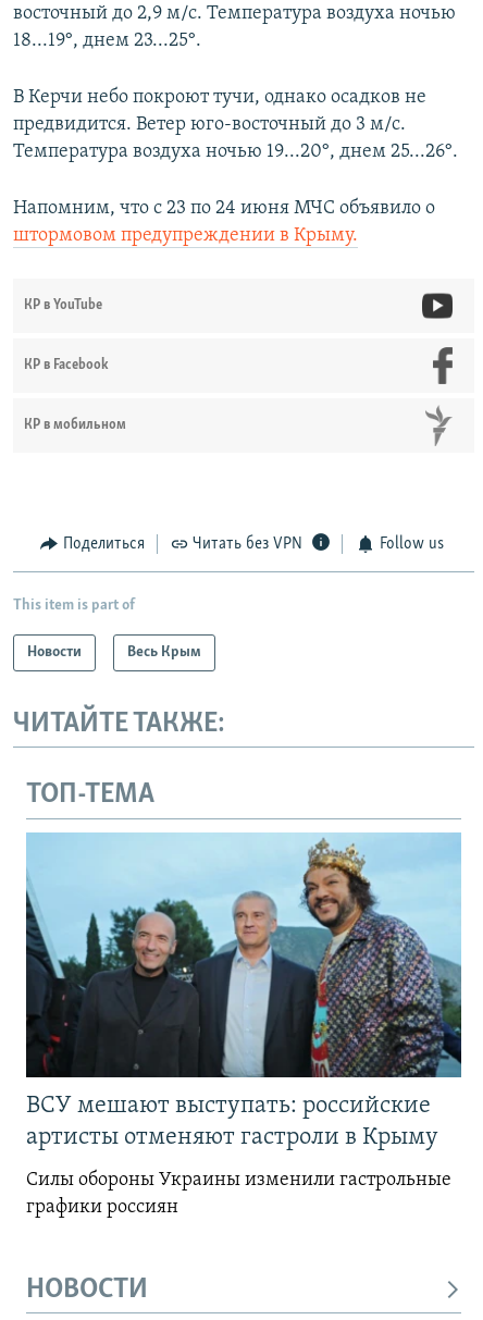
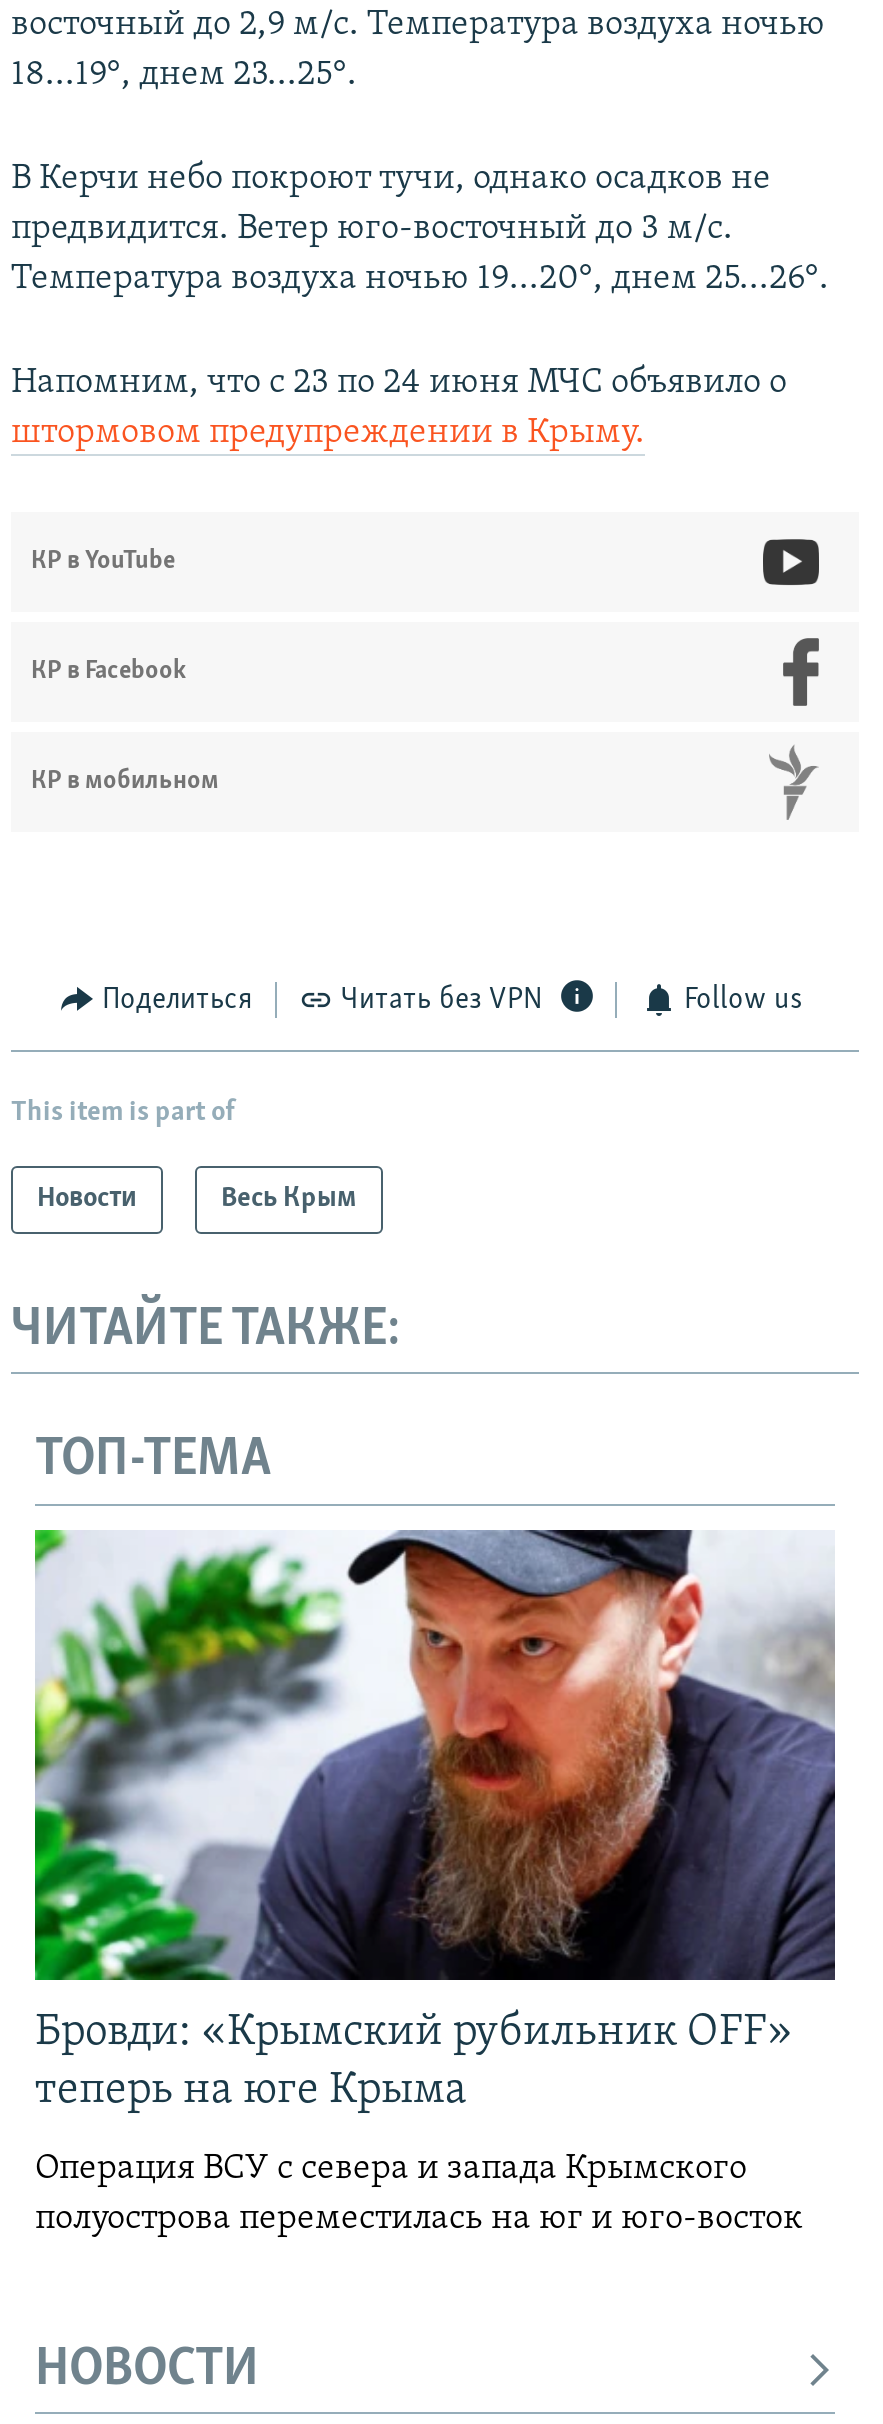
[25,832,462,1150] [image] | ВСУ мешают выступать: российские | артисты отменяют гастроли в Крыму -> [33,1528,837,2114] [image] | Бровди: «Крымский рубильник OFF» | теперь на юге Крыма
[26,1170,451,1218] Силы обороны Украины изменили гастрольные | графики россиян -> [35,2150,803,2238] Операция ВСУ с севера и запада Крымского | полуострова переместилась на юг и юго-восток

